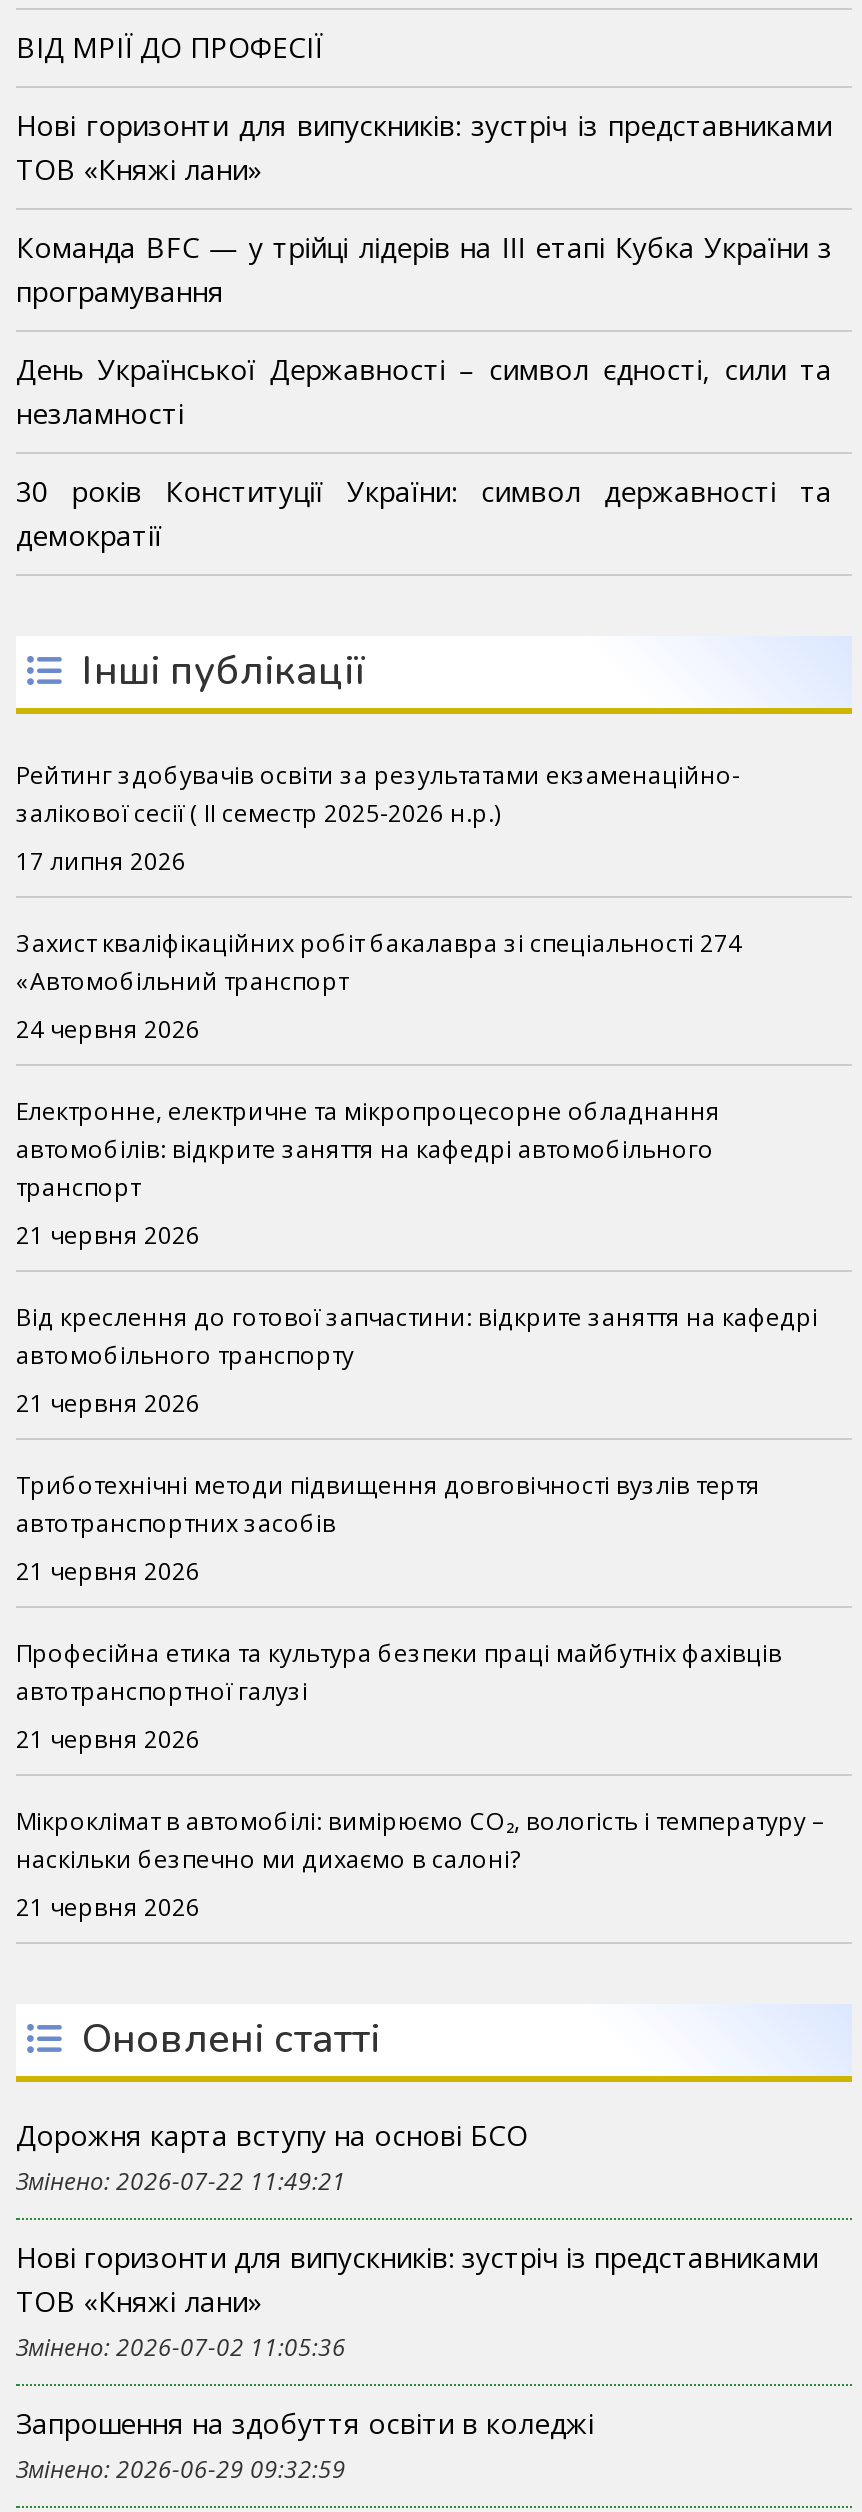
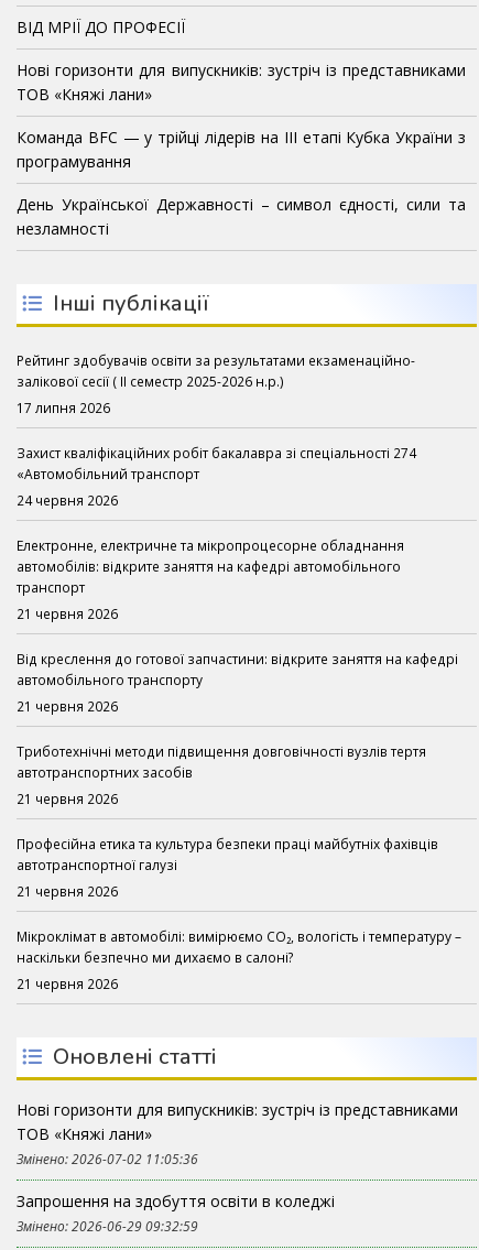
[16,471,832,553] 30 років Конституції України: символ державності та | демократії -> none
[16,2115,528,2195] Дорожня карта вступу на основі БСО | Змінено: 2026-07-22 11:49:21 -> none

